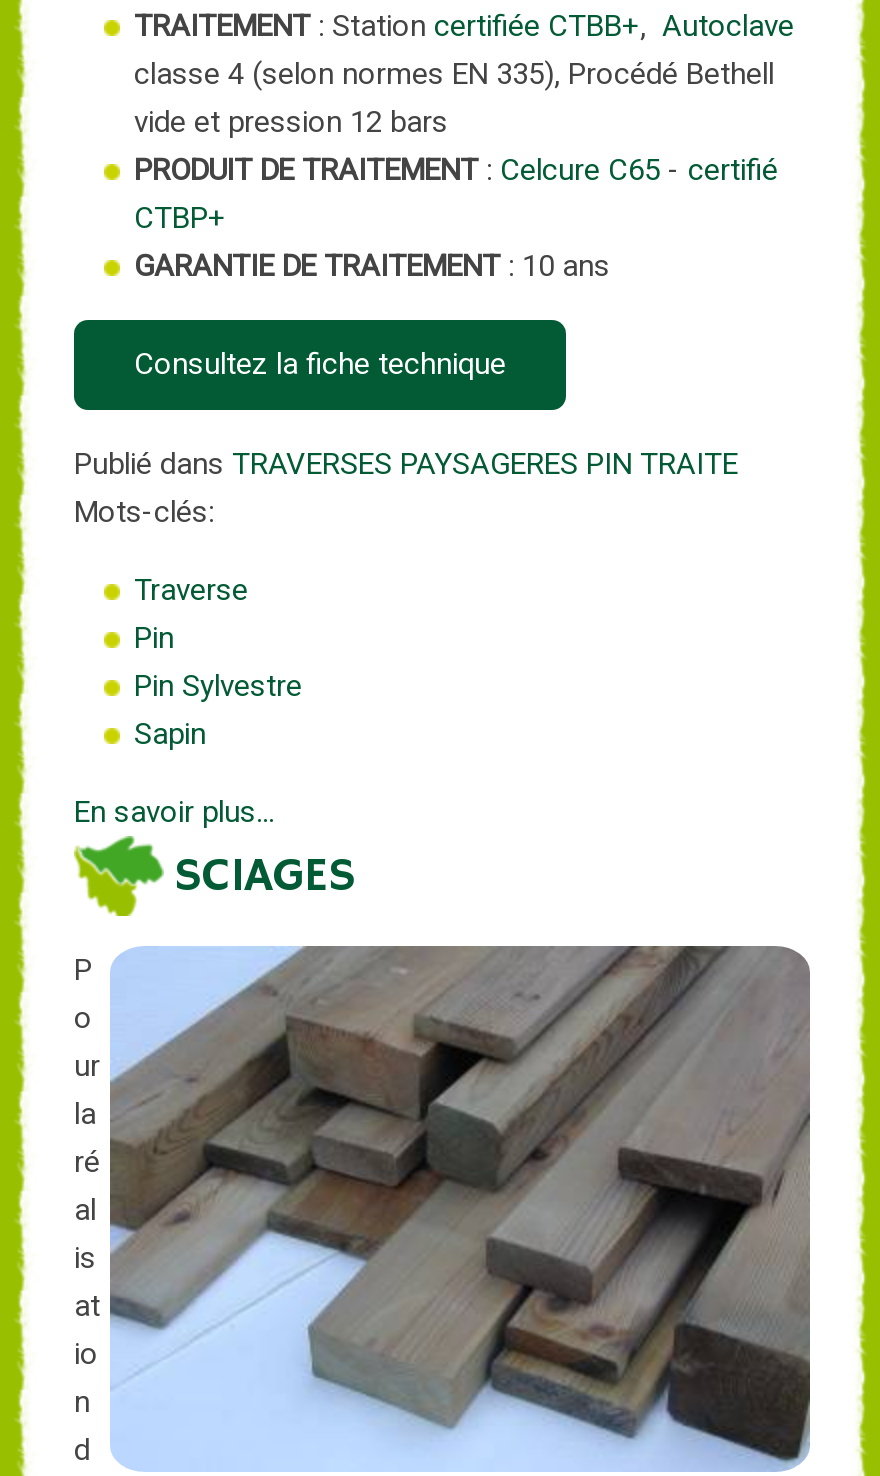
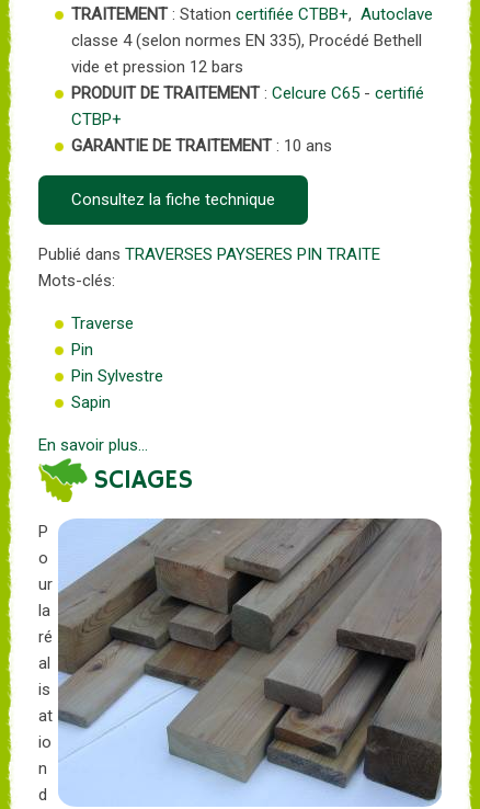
[74,446,738,482] Publié dans TRAVERSES PAYSAGERES PIN TRAITE -> [38,244,380,264] Publié dans TRAVERSES PAYSERES PIN TRAITE

